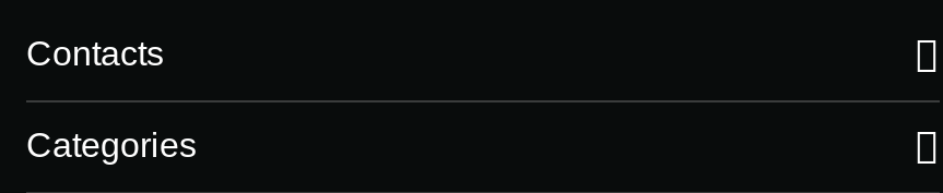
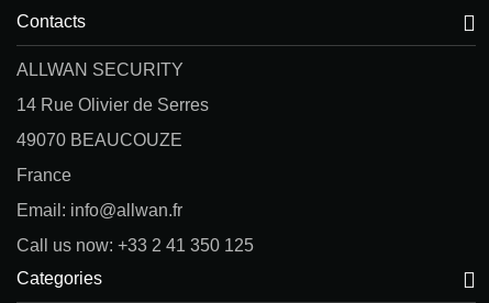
none -> [16,61,254,255] ALLWAN SECURITY | 14 Rue Olivier de Serres | 49070 BEAUCOUZE | France | Email: info@allwan.fr | Call us now: +33 2 41 350 125

